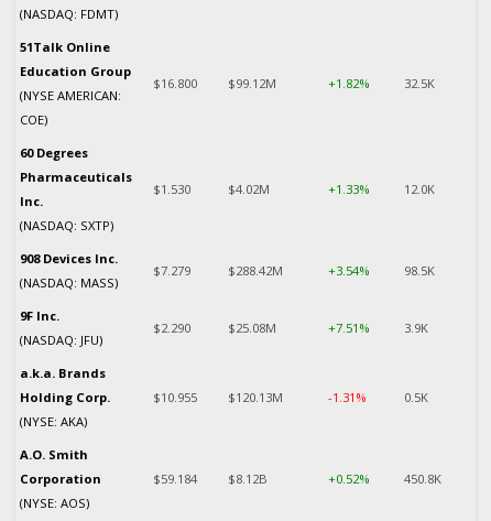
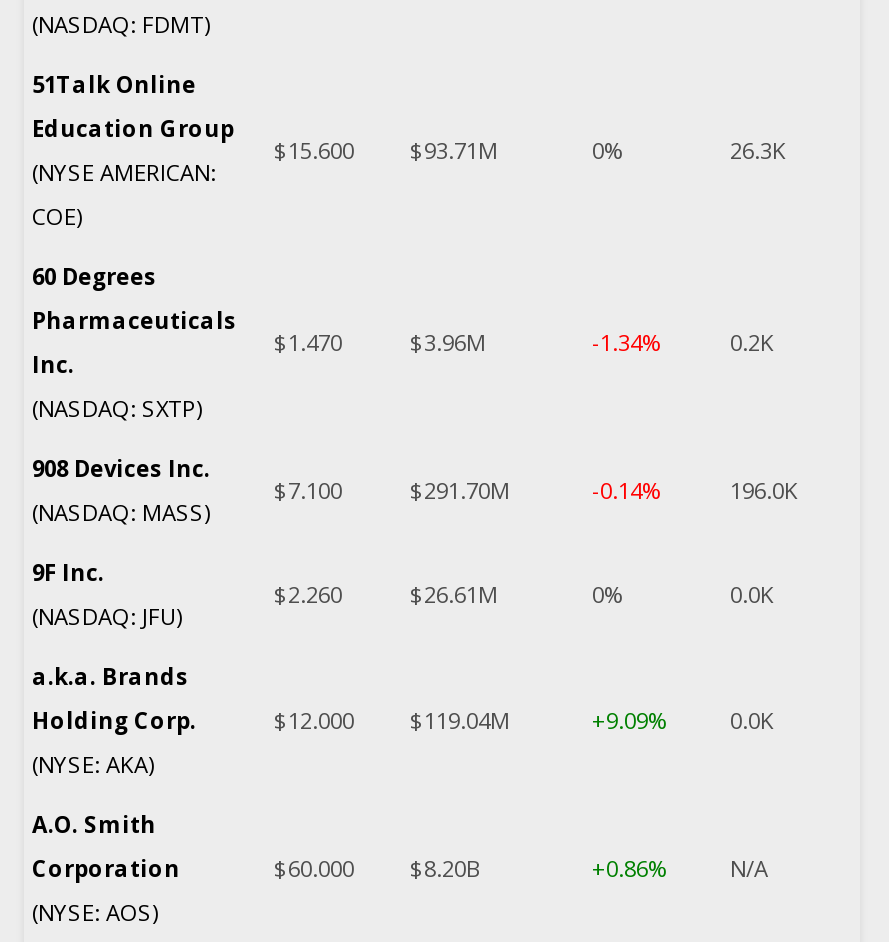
[153,75,435,91] $16.800 | $99.12M | +1.82% | 32.5K -> [274,135,786,165] $15.600 | $93.71M | 0% | 26.3K
[153,181,435,197] $1.530 | $4.02M | +1.33% | 12.0K -> [274,327,774,357] $1.470 | $3.96M | -1.34% | 0.2K
[153,262,435,279] $7.279 | $288.42M | +3.54% | 98.5K -> [274,475,798,505] $7.100 | $291.70M | -0.14% | 196.0K
[153,319,428,336] $2.290 | $25.08M | +7.51% | 3.9K -> [274,579,774,609] $2.260 | $26.61M | 0% | 0.0K
[153,389,428,405] $10.955 | $120.13M | -1.31% | 0.5K -> [274,705,774,735] $12.000 | $119.04M | +9.09% | 0.0K
[153,470,441,487] $59.184 | $8.12B | +0.52% | 450.8K -> [274,853,768,883] $60.000 | $8.20B | +0.86% | N/A

